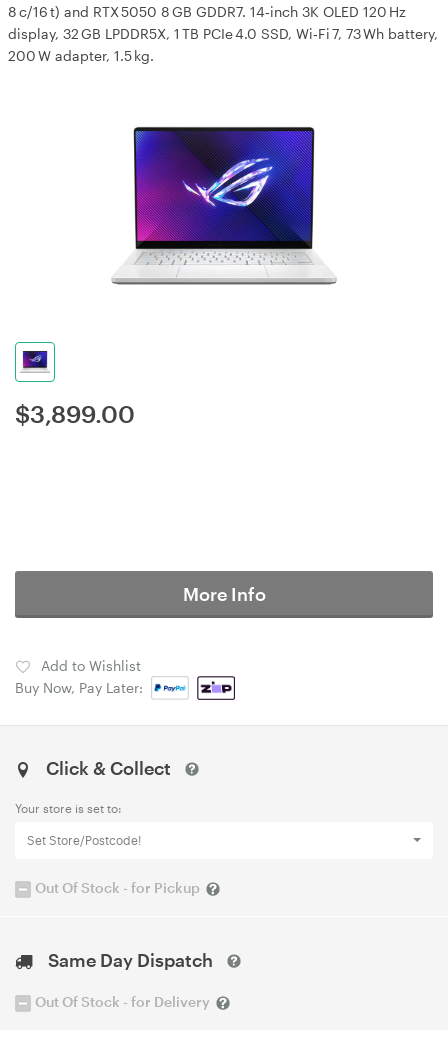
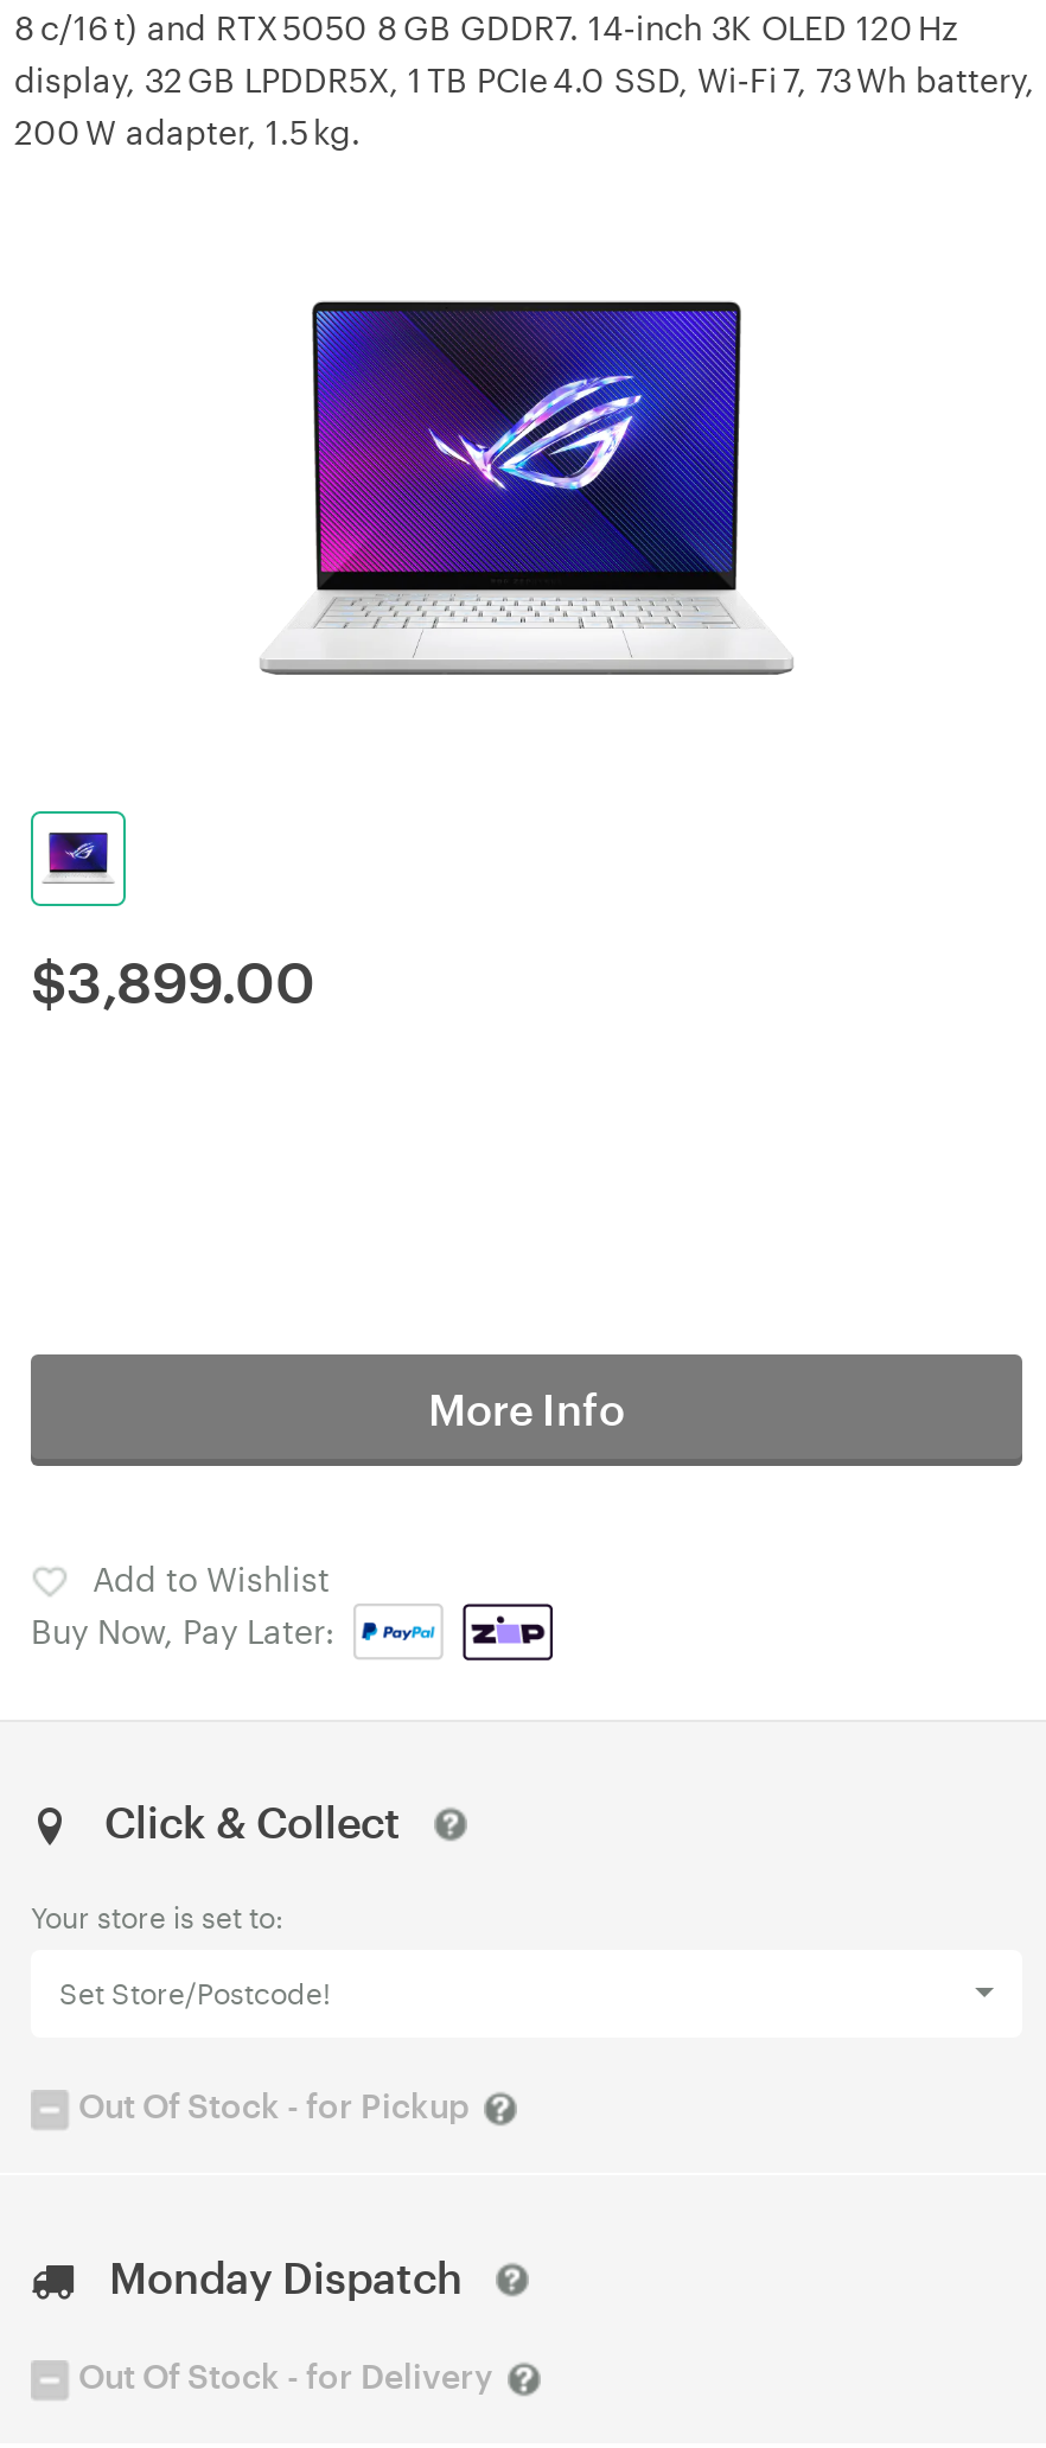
[48,949,213,971] Same Day Dispatch -> [109,2251,463,2303] Monday Dispatch

